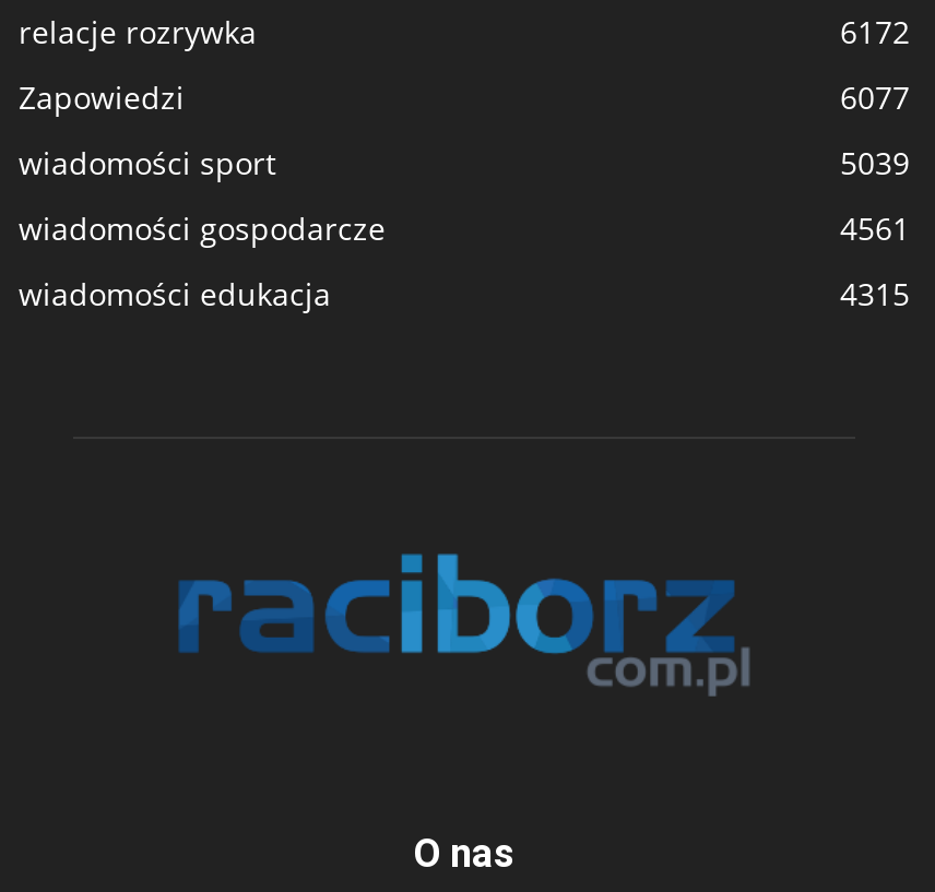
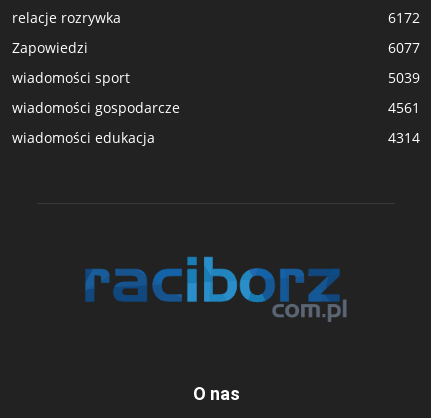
[840,273,910,314] 4315 -> [388,128,420,147] 4314

